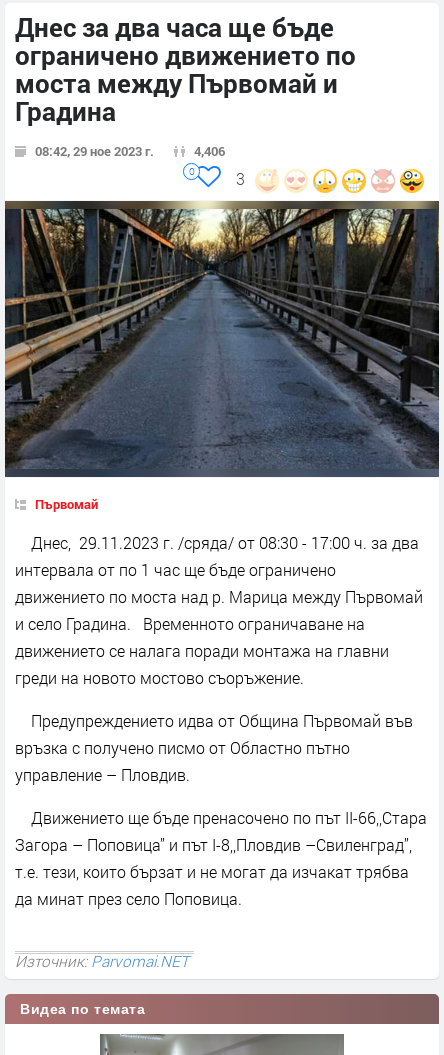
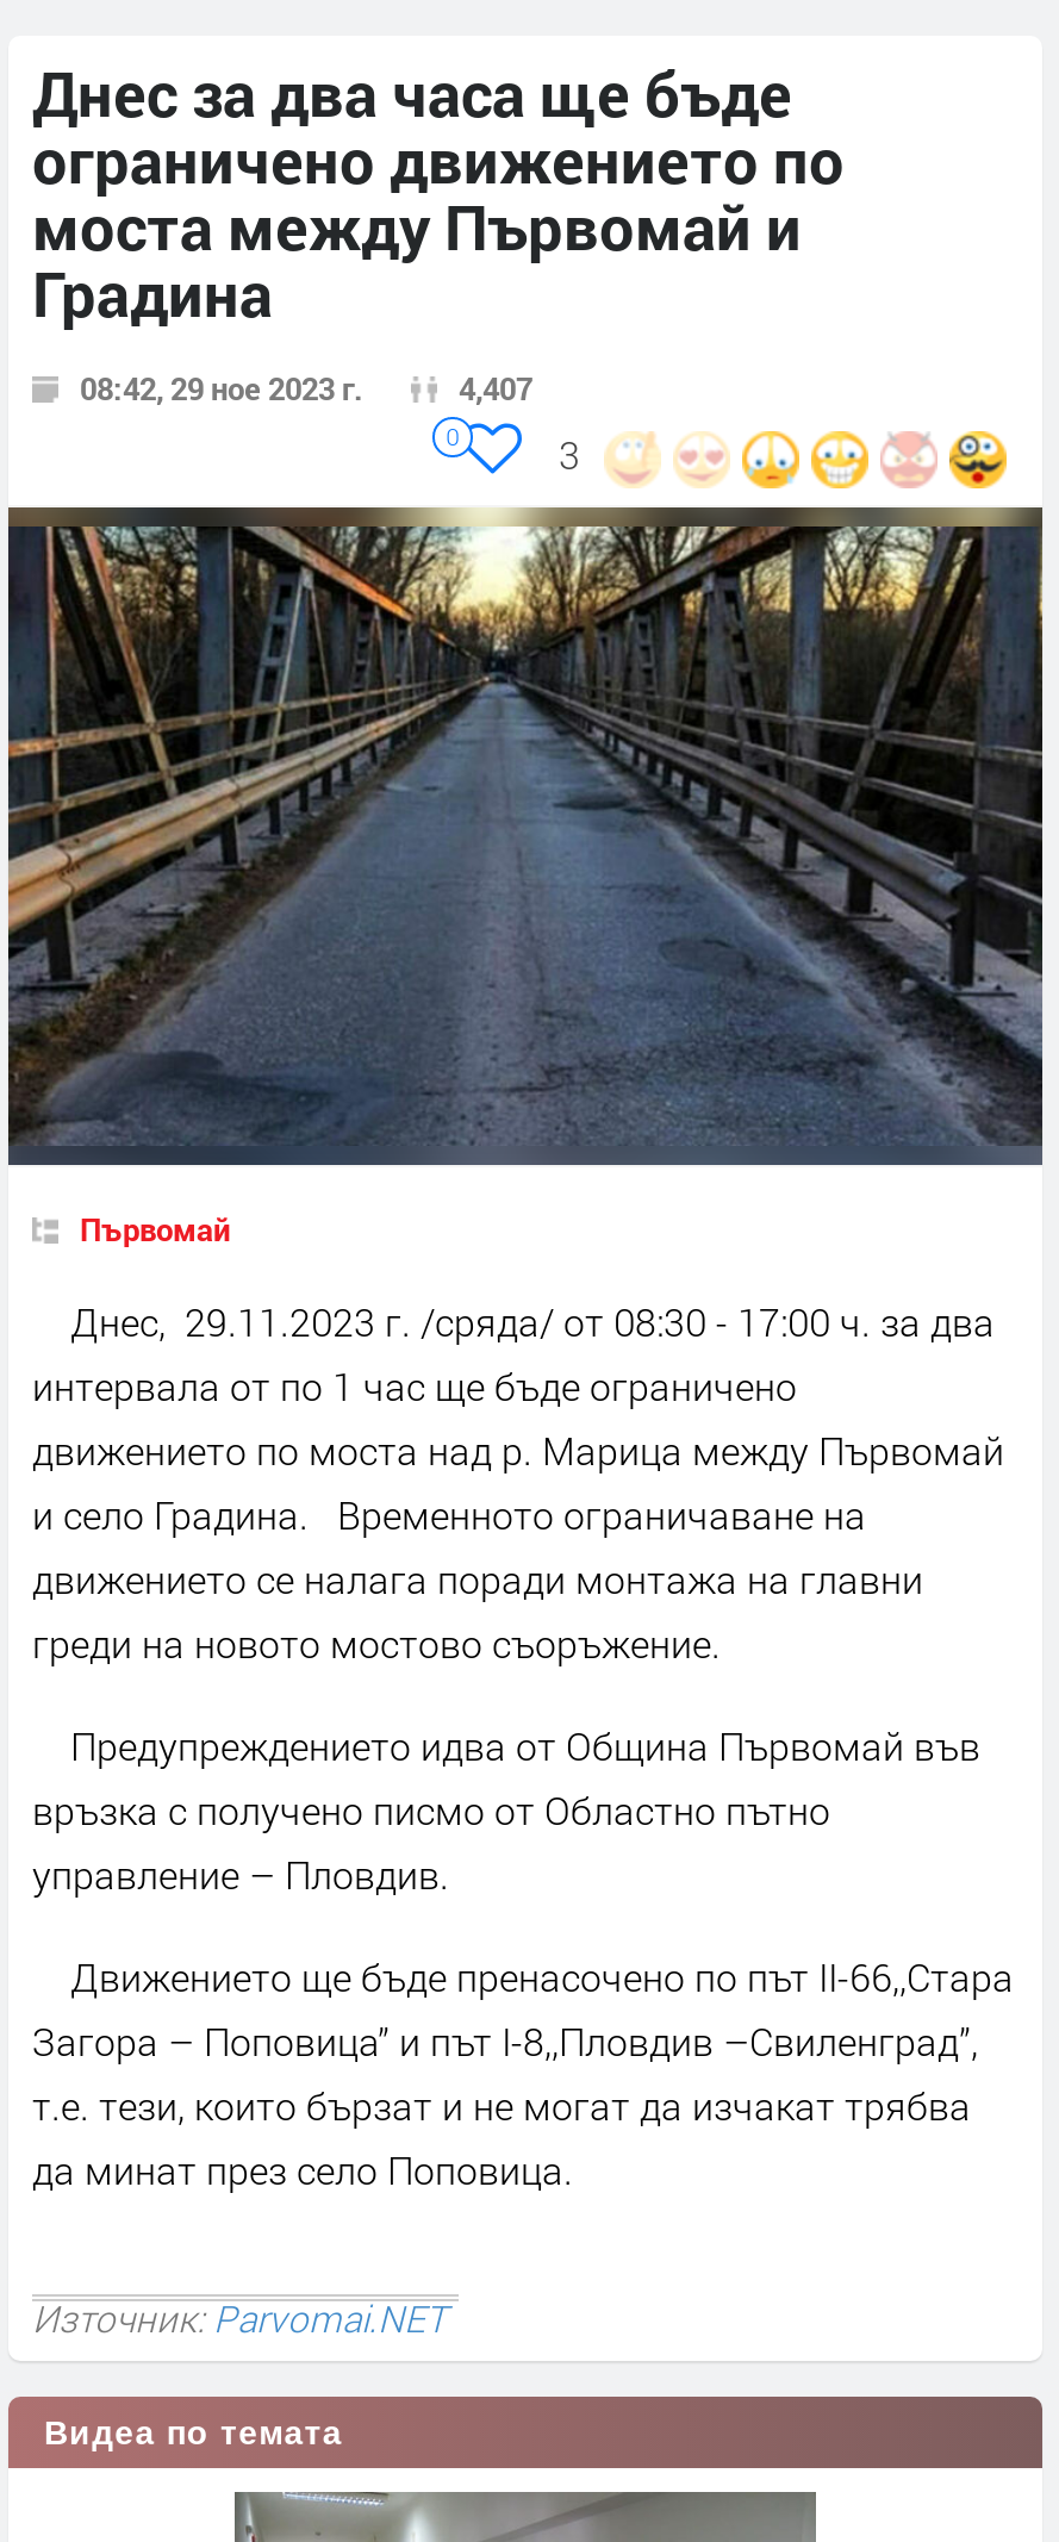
[194,142,225,160] 4,406 -> [459,367,532,410] 4,407

